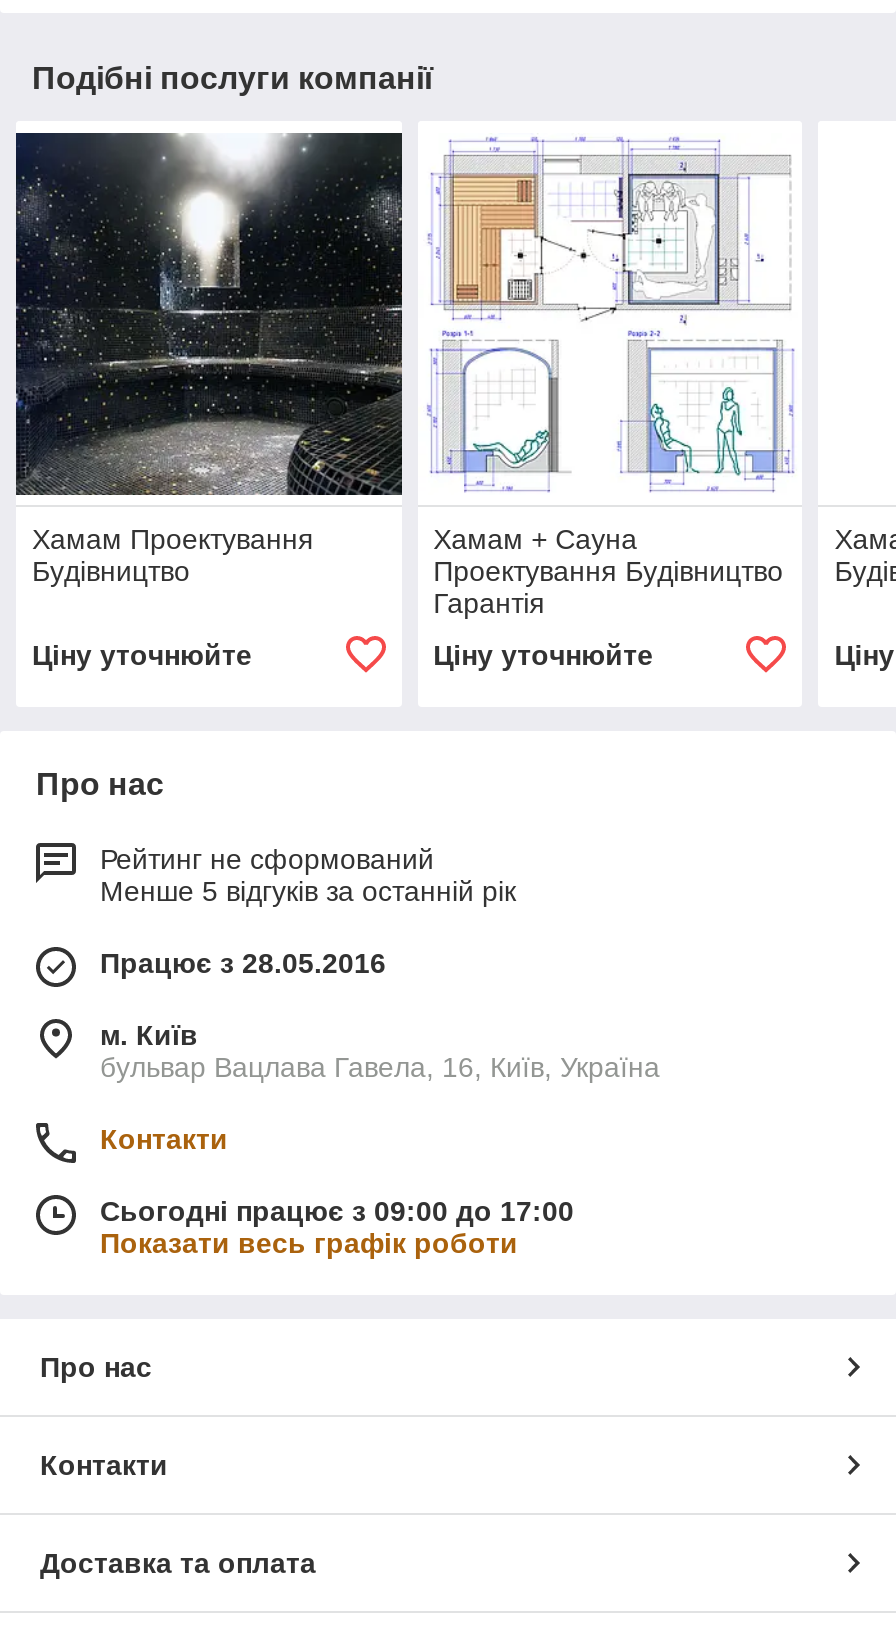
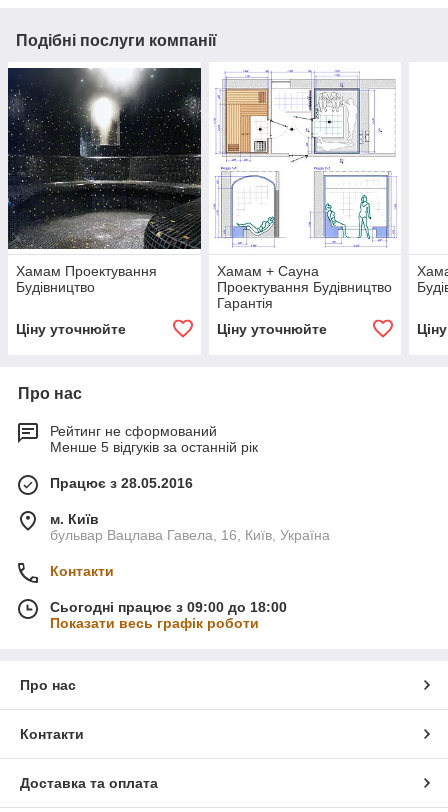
[100,1196,574,1228] Сьогодні працює з 09:00 до 17:00 -> [50,599,287,615] Сьогодні працює з 09:00 до 18:00

